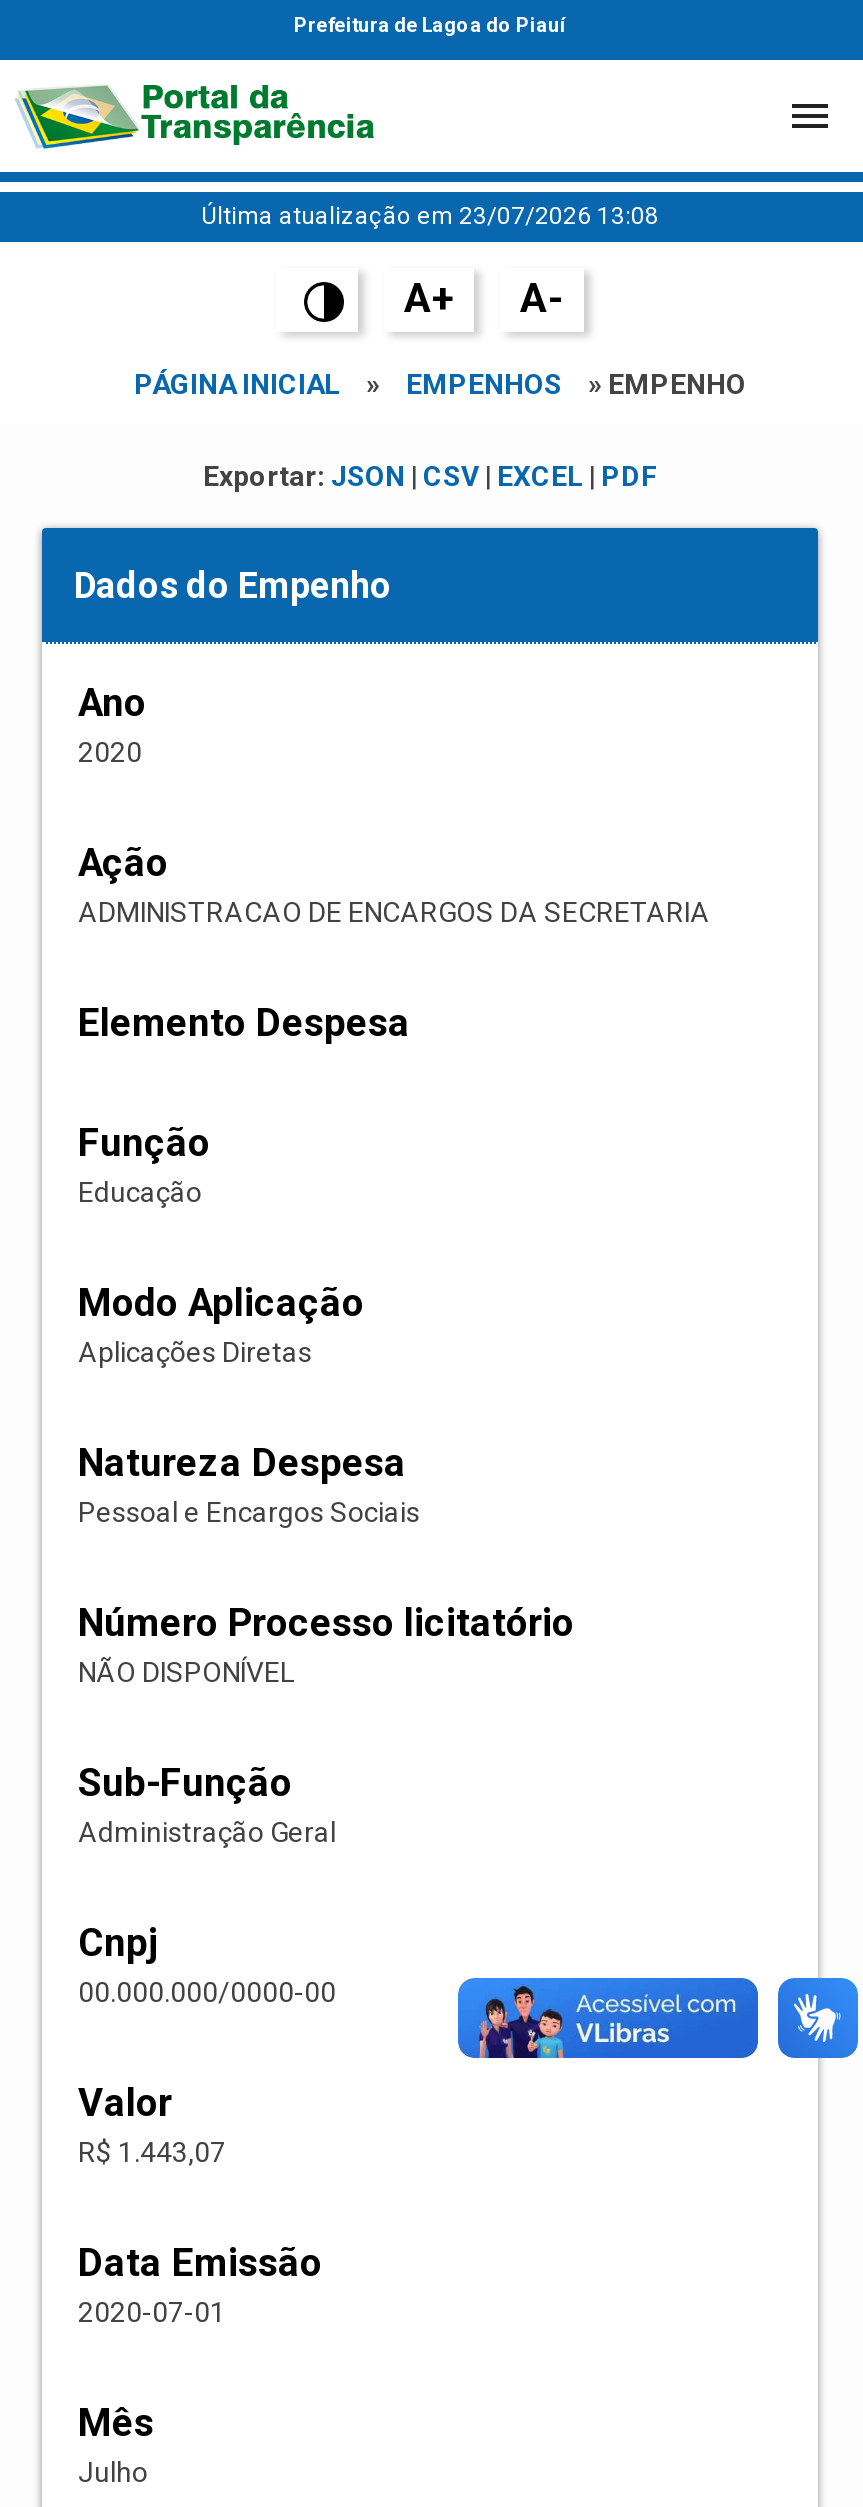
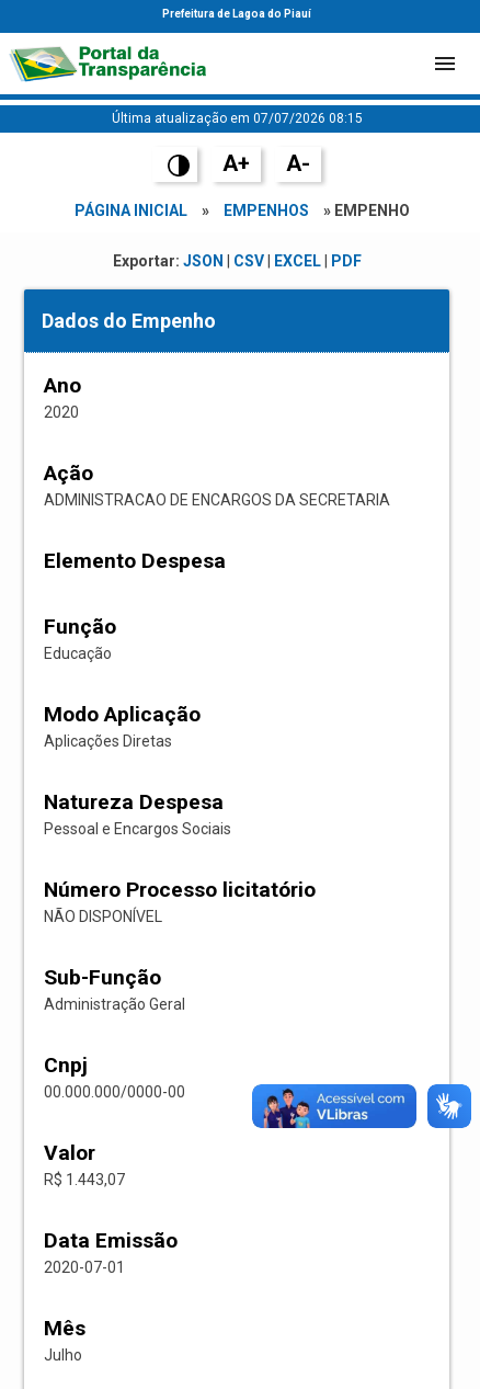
[201,202,659,230] Última atualização em 23/07/2026 13:08 -> [111,111,362,126] Última atualização em 07/07/2026 08:15

